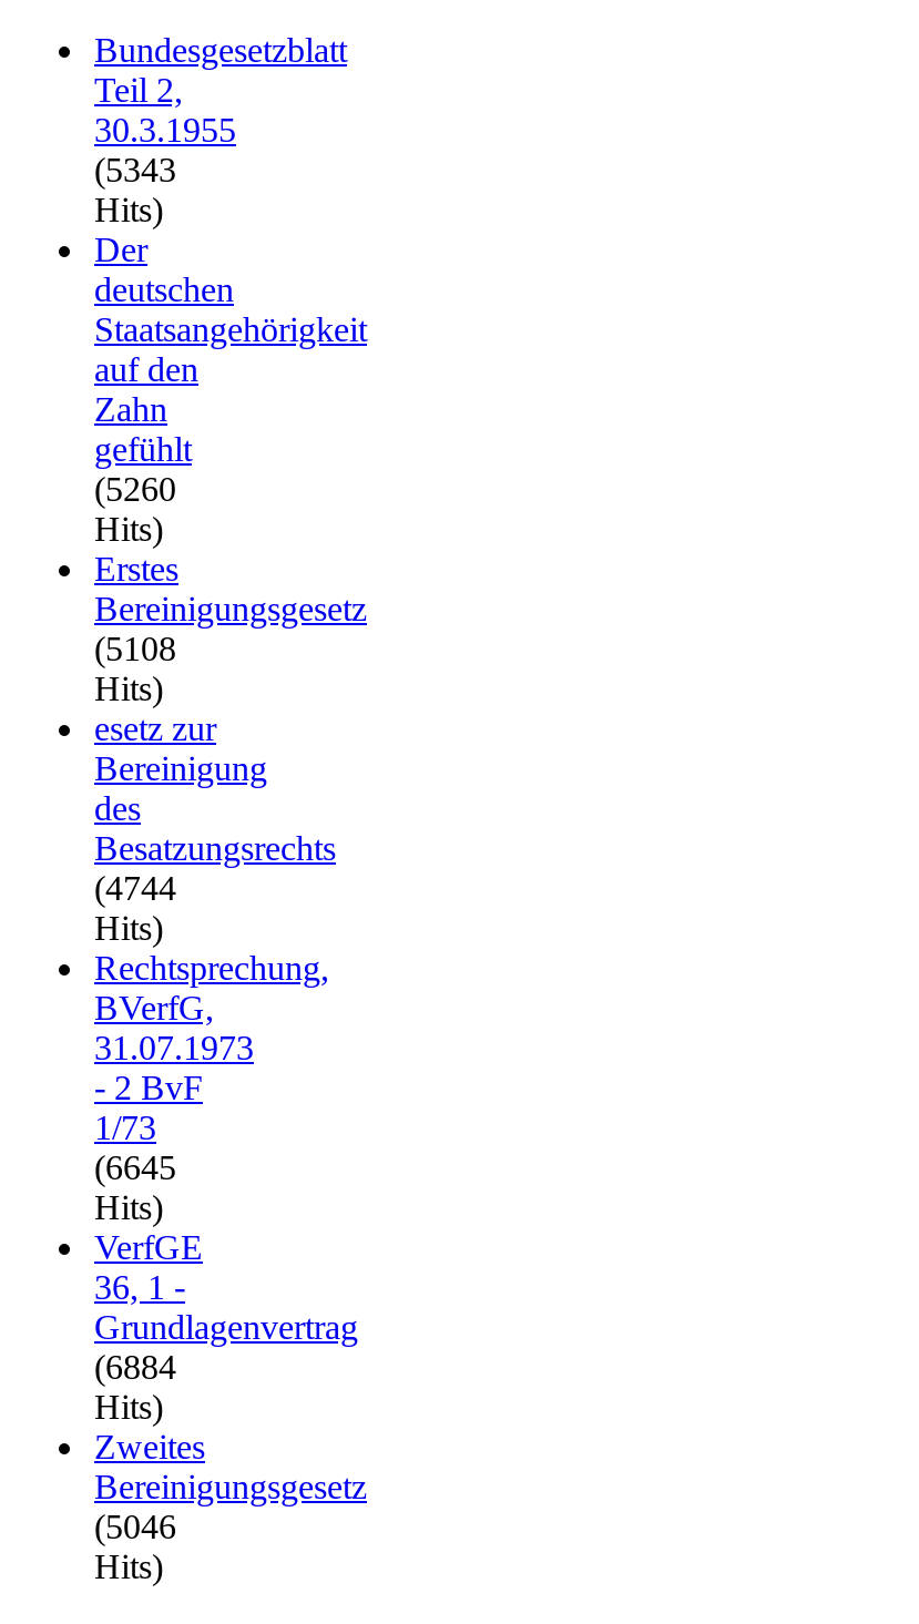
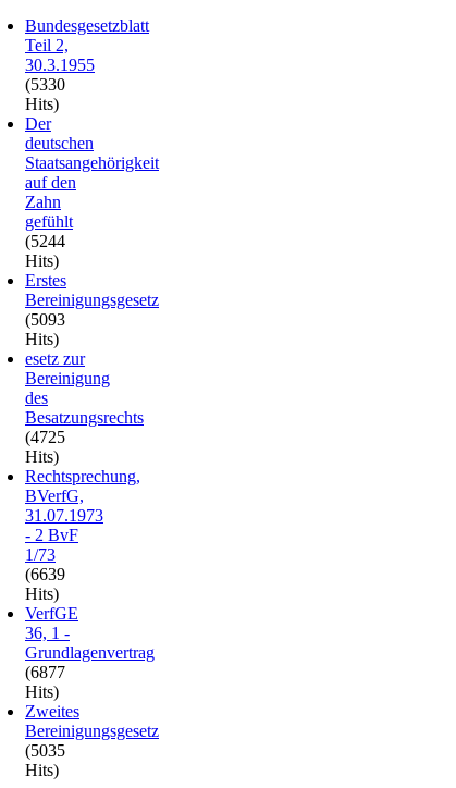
[94,150,176,188] (5343 -> [25,75,65,93] (5330
[94,469,176,507] (5260 -> [25,231,65,250] (5244
[94,629,176,666] (5108 -> [25,310,65,328] (5093
[94,868,176,906] (4744 -> [25,427,65,446] (4725
[94,1148,176,1185] (6645 -> [25,564,65,583] (6639
[94,1347,176,1385] (6884 -> [25,662,65,681] (6877
[94,1507,176,1544] (5046 -> [25,741,65,759] (5035

